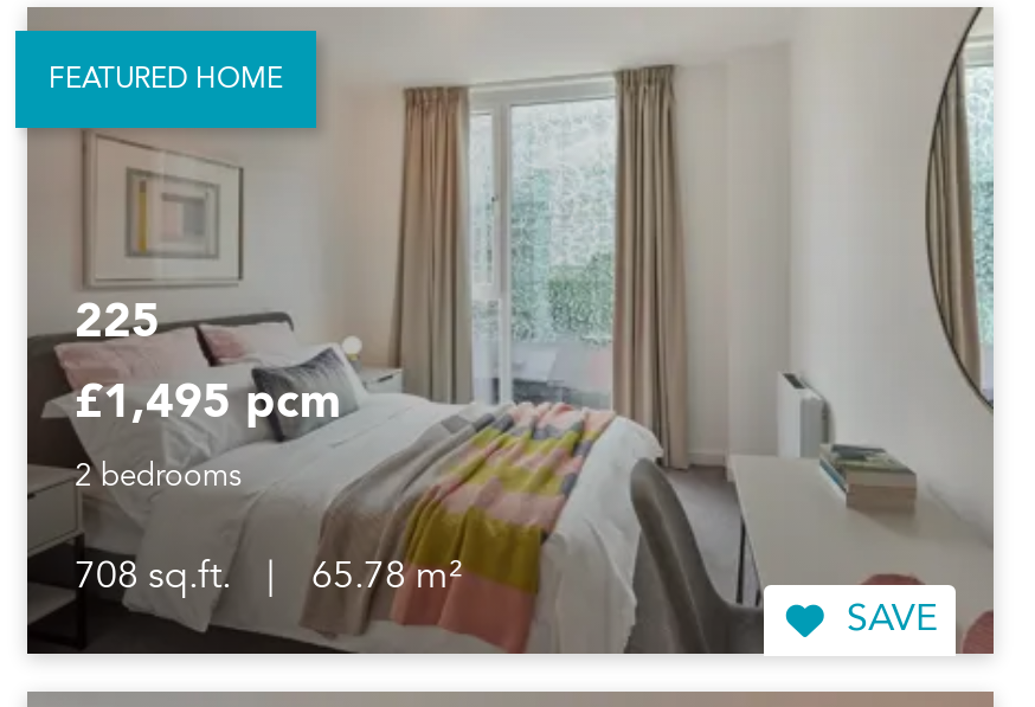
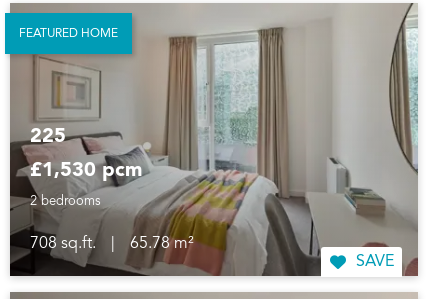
[75,380,340,428] £1,495 pcm -> [30,161,142,181] £1,530 pcm

